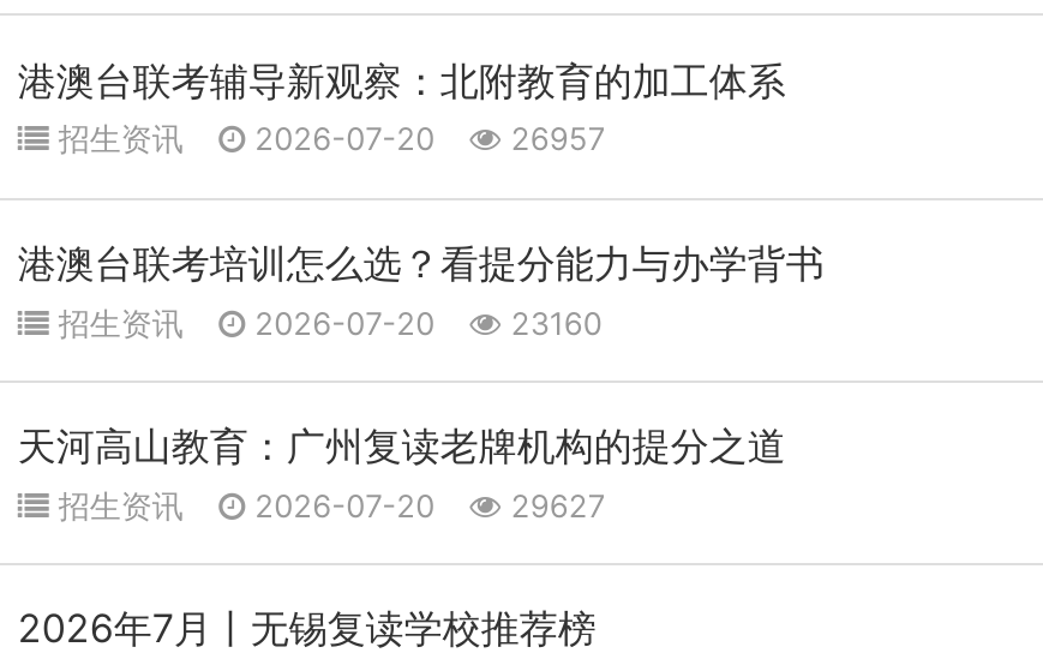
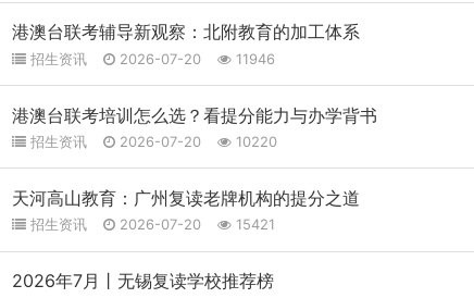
[49,122,604,158] 招生资讯 2026-07-20 26957 -> [26,51,275,67] 招生资讯 2026-07-20 11946
[49,305,602,341] 招生资讯 2026-07-20 23160 -> [26,134,277,150] 招生资讯 2026-07-20 10220
[49,488,604,524] 招生资讯 2026-07-20 29627 -> [26,217,275,233] 招生资讯 2026-07-20 15421

